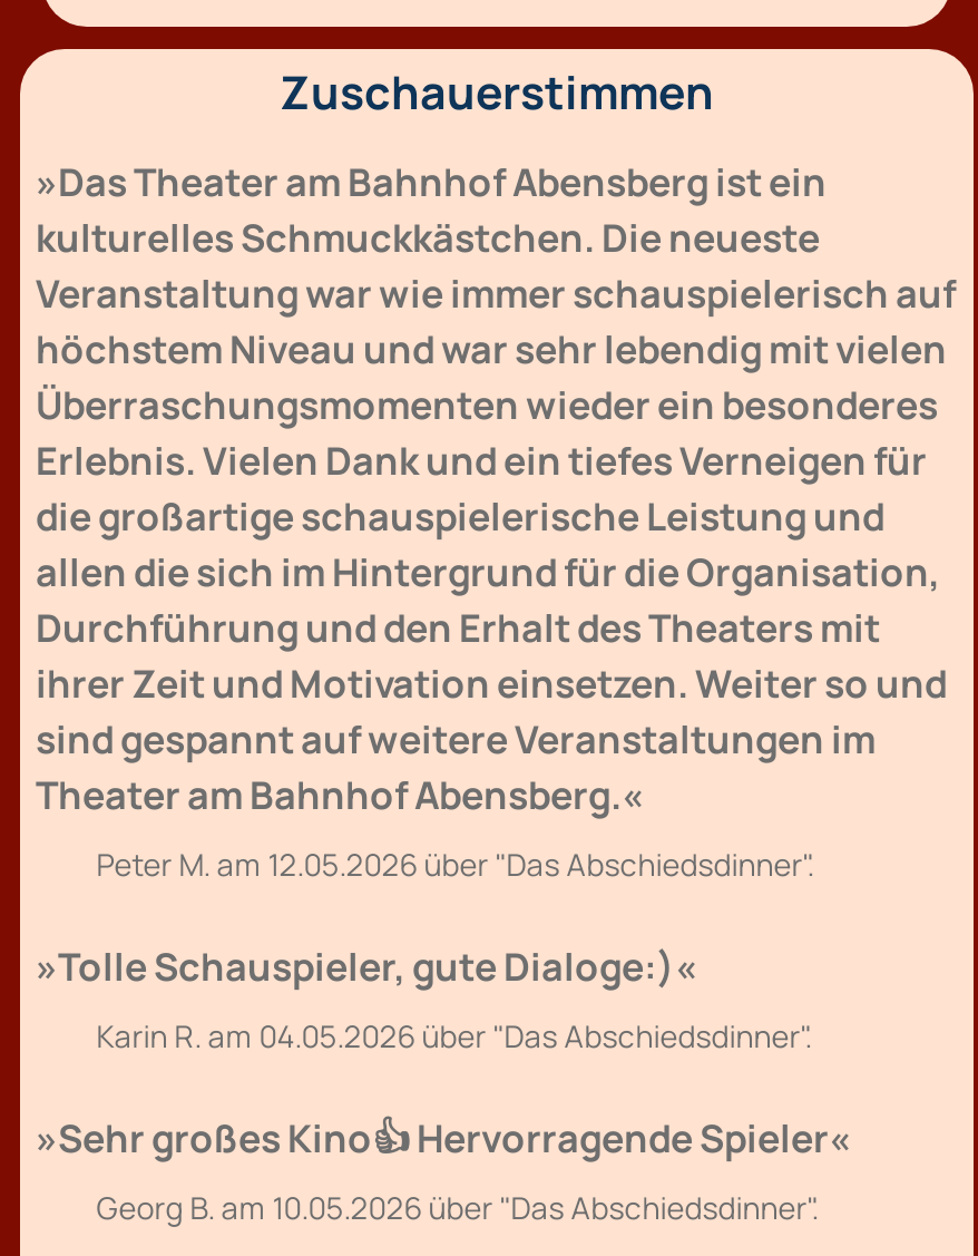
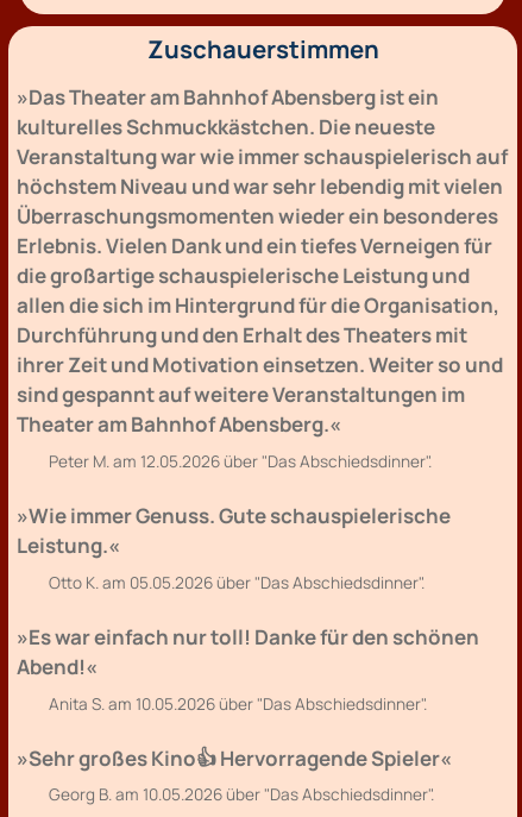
[36,940,811,1056] »Tolle Schauspieler, gute Dialoge:)« | Karin R. am 04.05.2026 über "Das Abschiedsdinner". -> [17,502,479,714] »Wie immer Genuss. Gute schauspielerische | Leistung.« | Otto K. am 05.05.2026 über "Das Abschiedsdinner". | »Es war einfach nur toll! Danke für den schönen | Abend!« | Anita S. am 10.05.2026 über "Das Abschiedsdinner".

